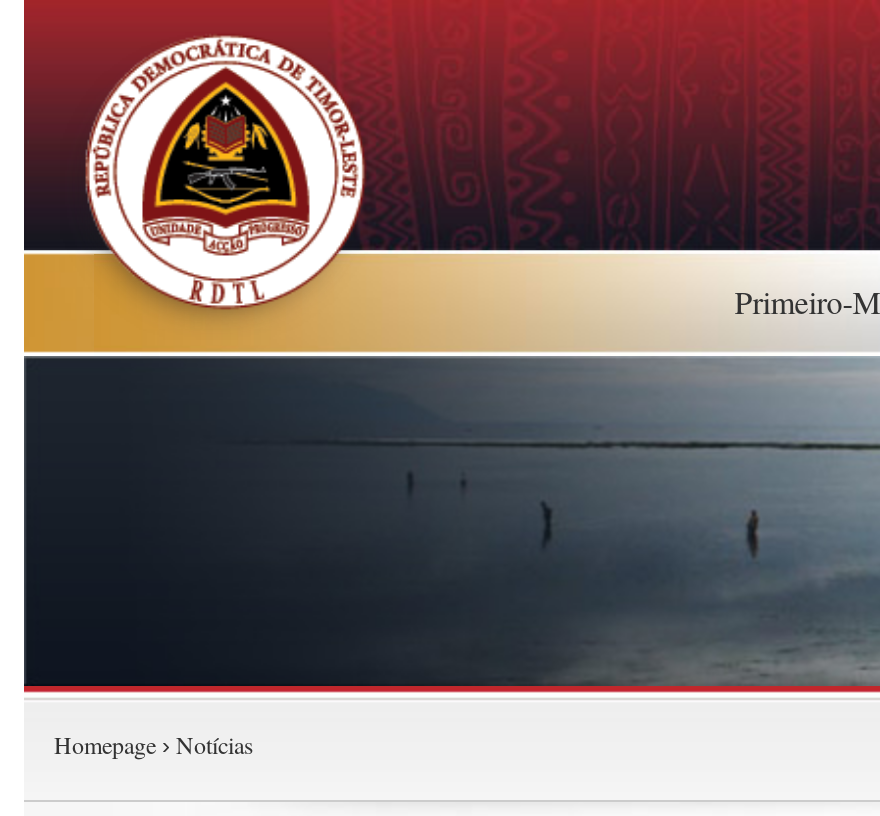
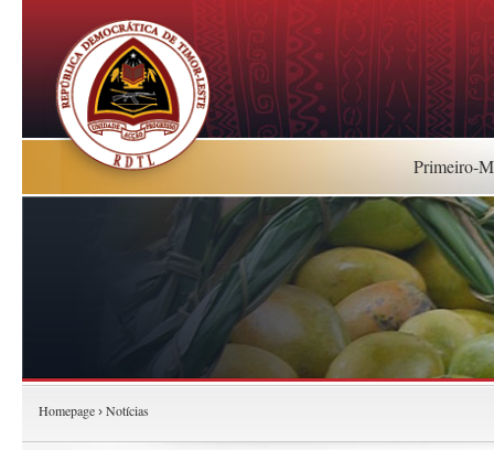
[372,356,874,686] [image] -> [214,195,491,379] [image]

